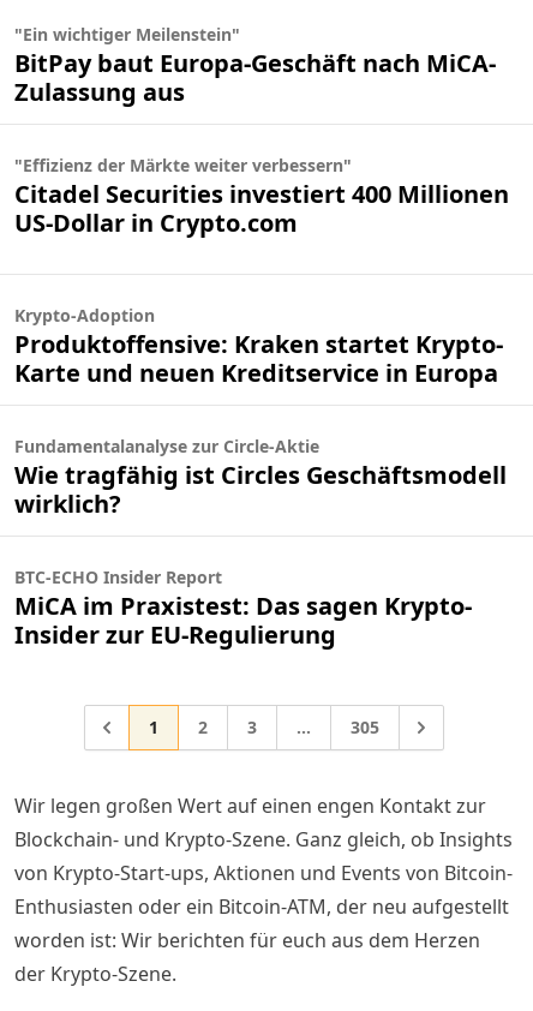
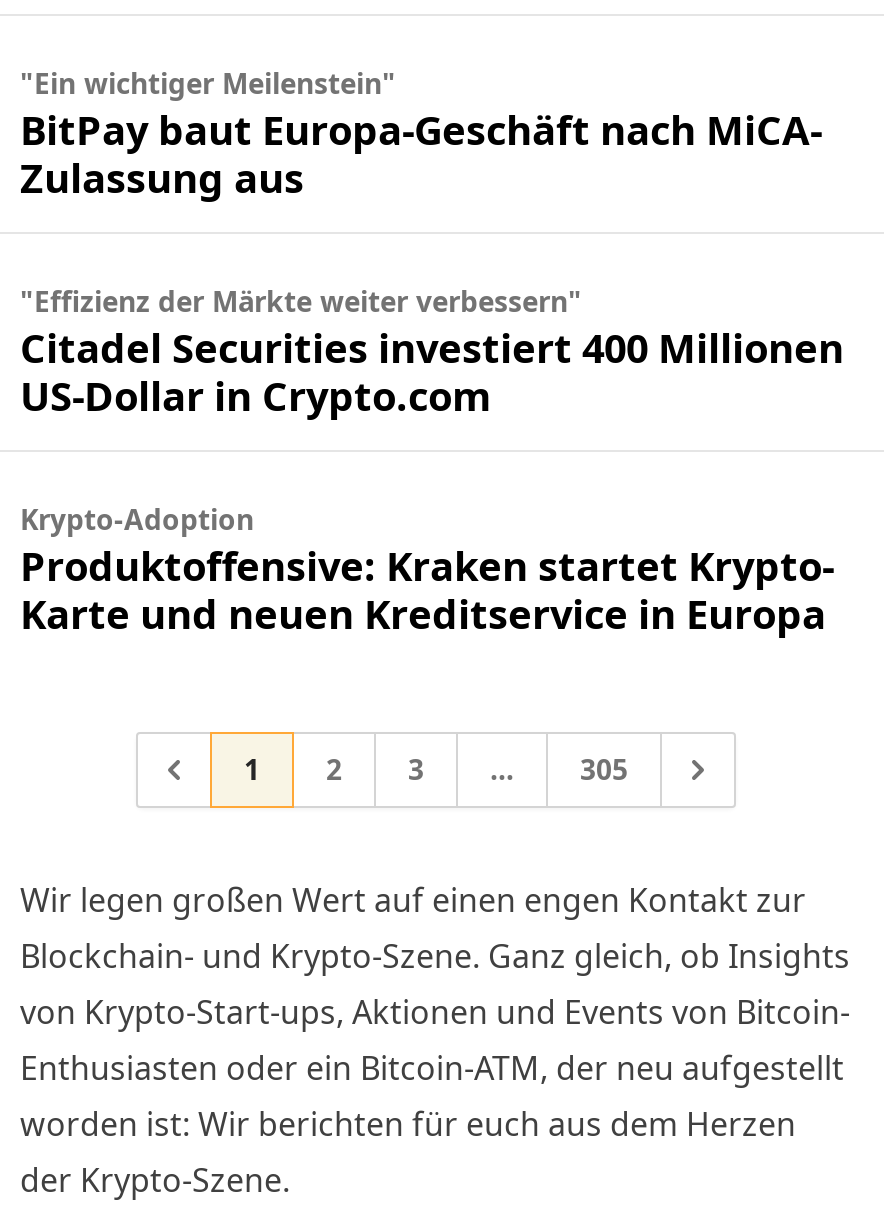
[14,434,507,650] Fundamentalanalyse zur Circle-Aktie | Wie tragfähig ist Circles Geschäftsmodell | wirklich? | BTC-ECHO Insider Report | MiCA im Praxistest: Das sagen Krypto- | Insider zur EU-Regulierung -> none

